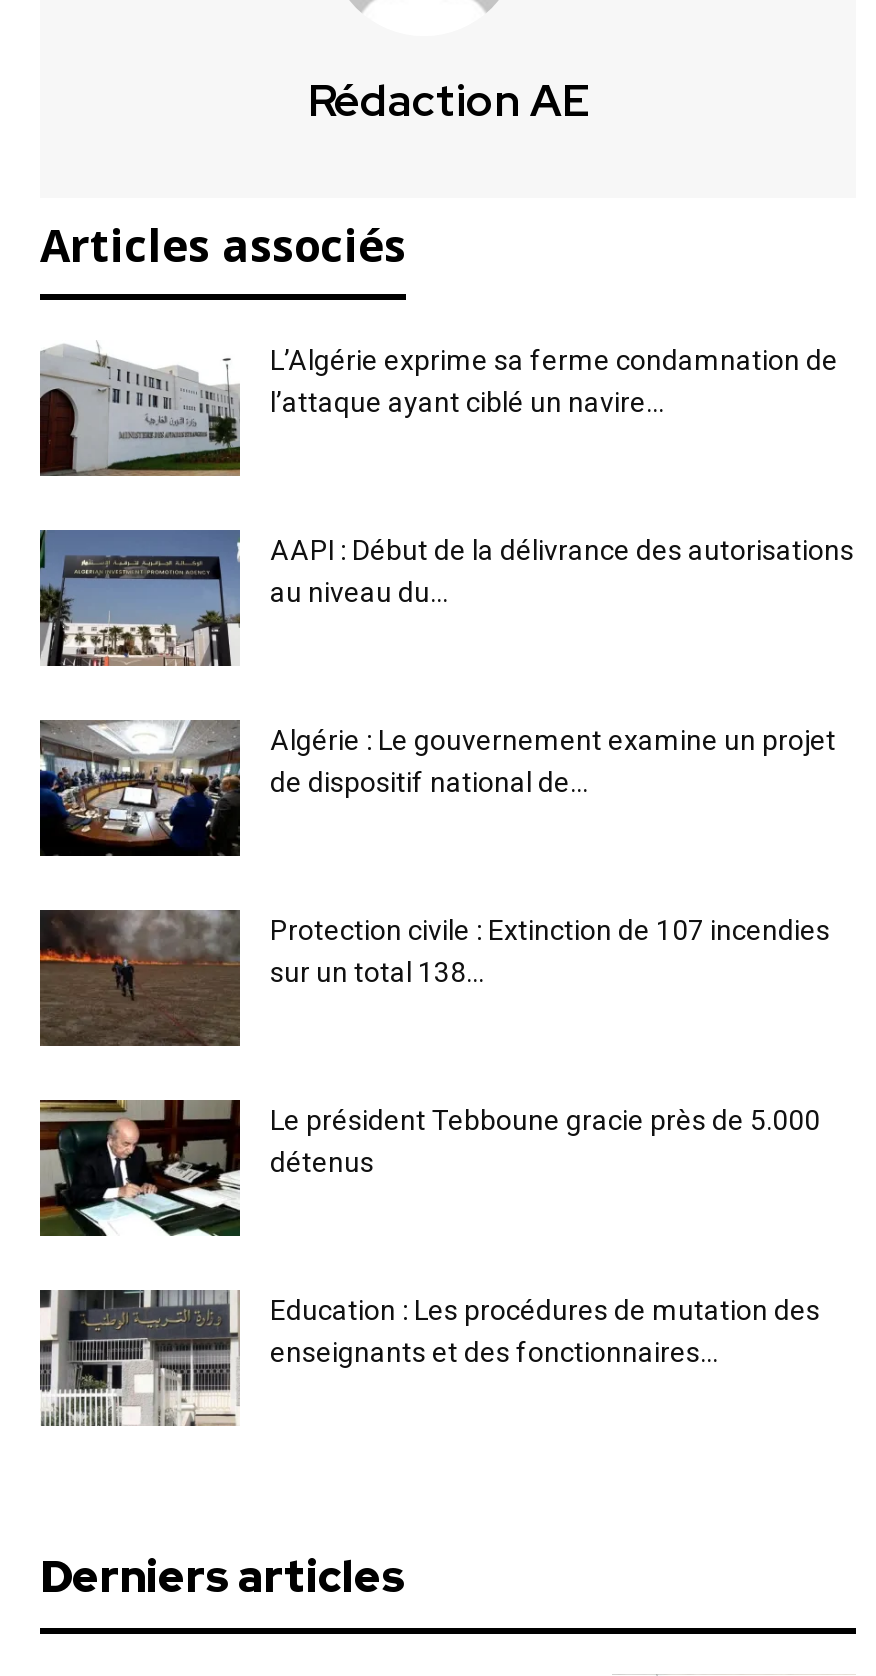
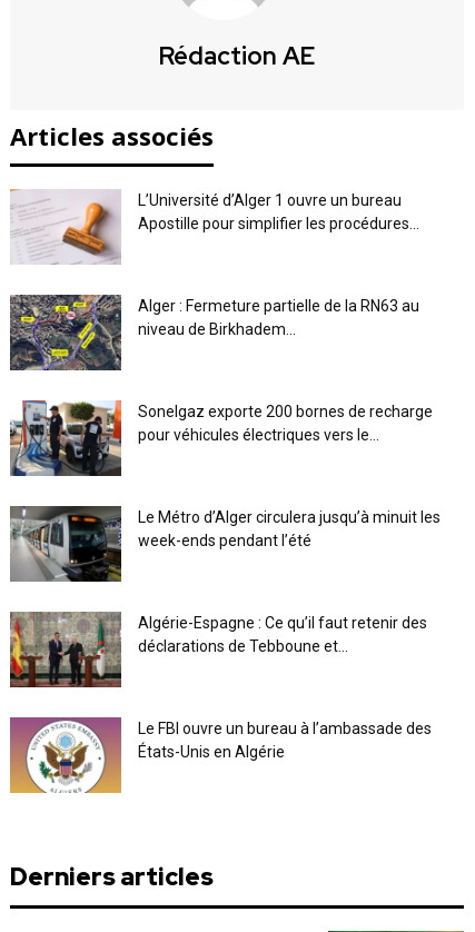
[38,340,838,478] [image] | L’Algérie exprime sa ferme condamnation de | l’attaque ayant ciblé un navire... -> [9,188,419,265] [image] | L’Université d’Alger 1 ouvre un bureau | Apostille pour simplifier les procédures...
[40,530,854,668] [image] | AAPI : Début de la délivrance des autorisations | au niveau du... -> [9,295,419,371] [image] | Alger : Fermeture partielle de la RN63 au | niveau de Birkhadem...
[38,718,836,858] [image] | Algérie : Le gouvernement examine un projet | de dispositif national de... -> [9,399,433,477] [image] | Sonelgaz exporte 200 bornes de recharge | pour véhicules électriques vers le...
[38,910,830,1046] [image] | Protection civile : Extinction de 107 incendies | sur un total 138... -> [9,506,441,582] [image] | Le Métro d’Alger circulera jusqu’à minuit les | week-ends pendant l’été
[40,1100,820,1236] [image] | Le président Tebboune gracie près de 5.000 | détenus -> [10,611,427,688] [image] | Algérie-Espagne : Ce qu’il faut retenir des | déclarations de Tebboune et...
[38,1288,820,1428] [image] | Education : Les procédures de mutation des | enseignants et des fonctionnaires... -> [9,716,432,794] [image] | Le FBI ouvre un bureau à l’ambassade des | États-Unis en Algérie

